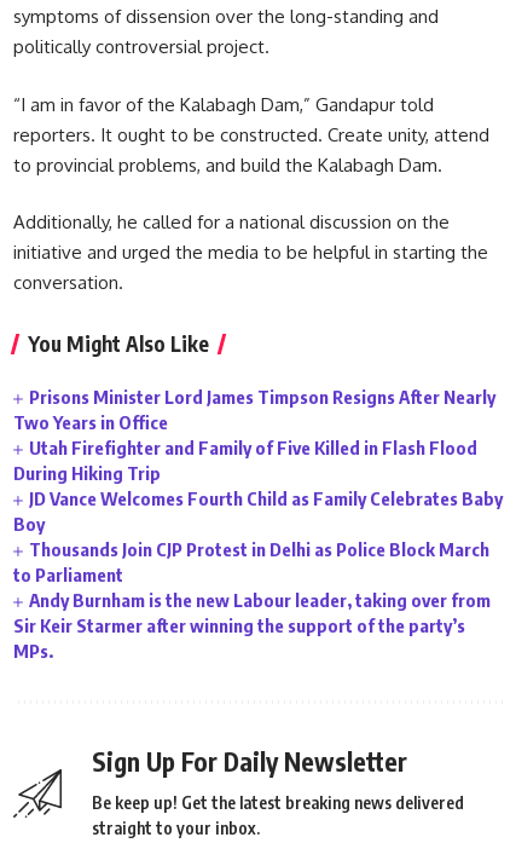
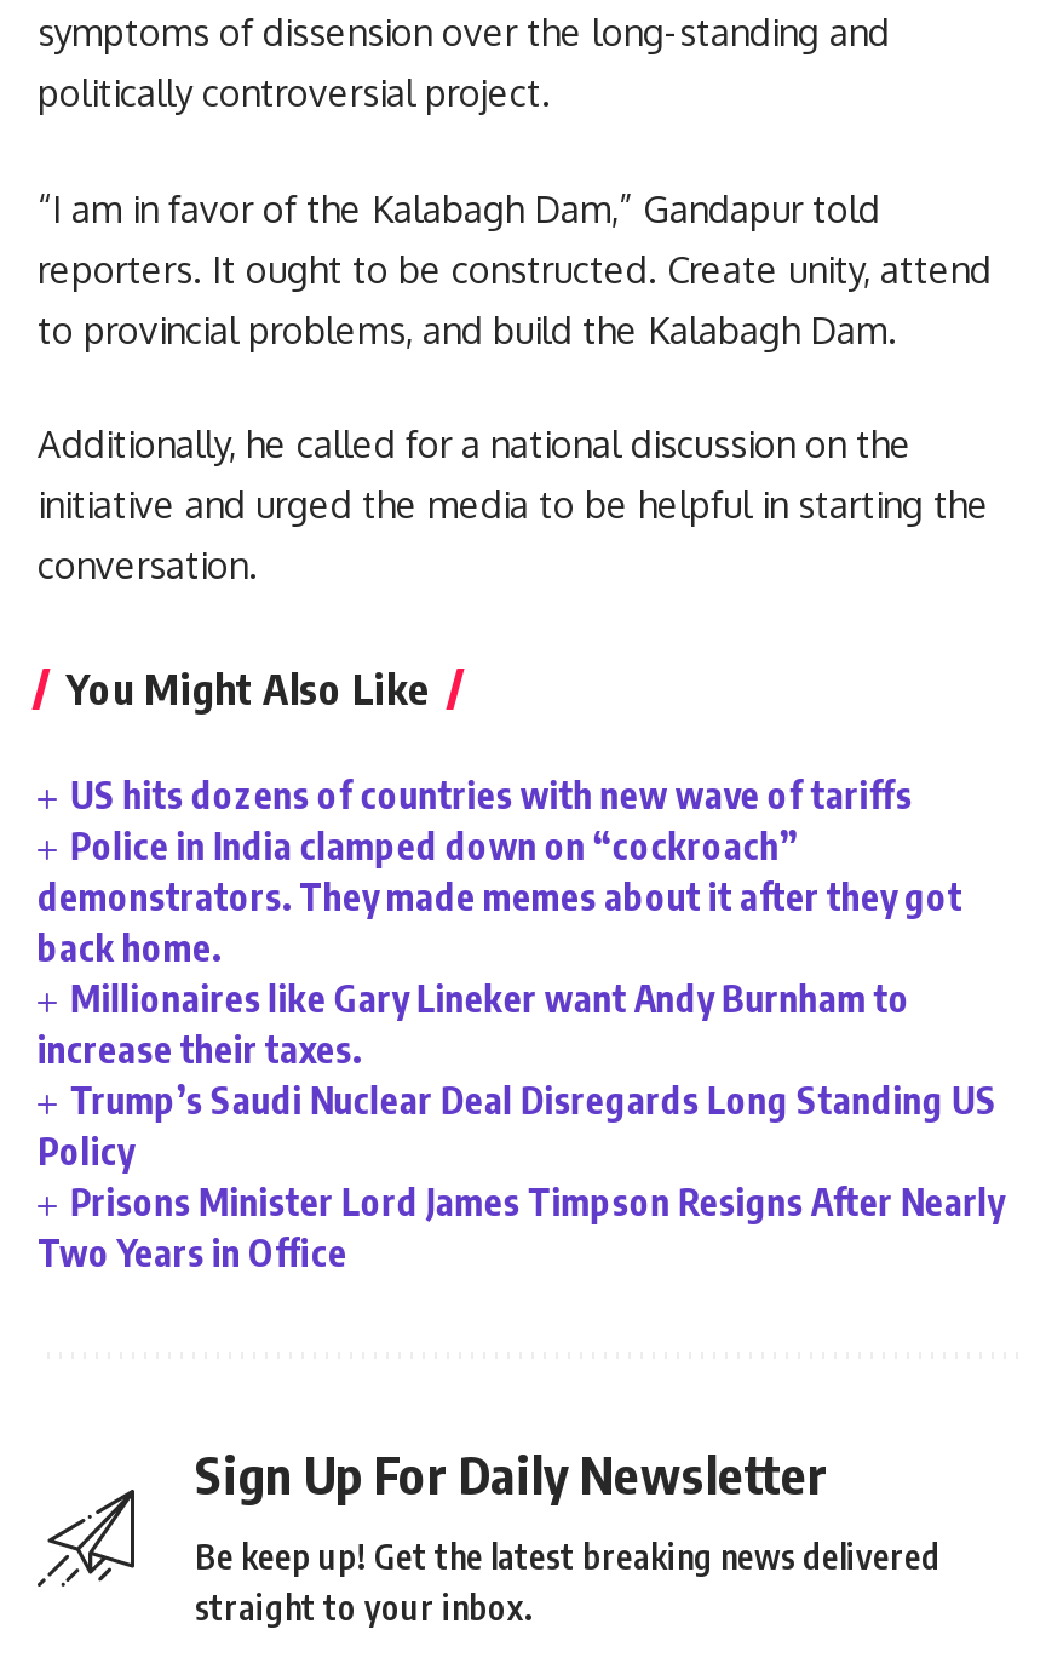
none -> [38,773,997,1173] US hits dozens of countries with new wave of tariffs | Police in India clamped down on “cockroach” | demonstrators. They made memes about it after they got | back home. | Millionaires like Gary Lineker want Andy Burnham to | increase their taxes. | Trump’s Saudi Nuclear Deal Disregards Long Standing US | Policy
moved [13,386,496,433] -> [38,1180,1005,1274]: Prisons Minister Lord James Timpson Resigns After Nearly | Two Years in Office
[13,437,503,662] Utah Firefighter and Family of Five Killed in Flash Flood | During Hiking Trip | JD Vance Welcomes Fourth Child as Family Celebrates Baby | Boy | Thousands Join CJP Protest in Delhi as Police Block March | to Parliament | Andy Burnham is the new Labour leader, taking over from | Sir Keir Starmer after winning the support of the party’s | MPs. -> none

